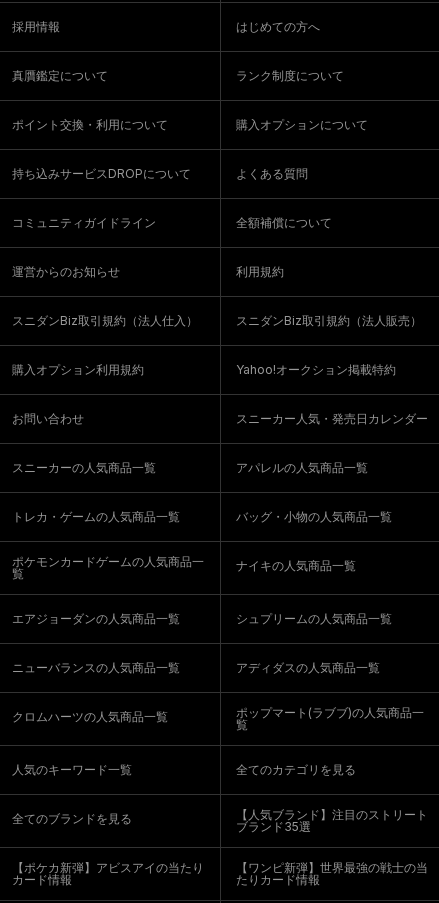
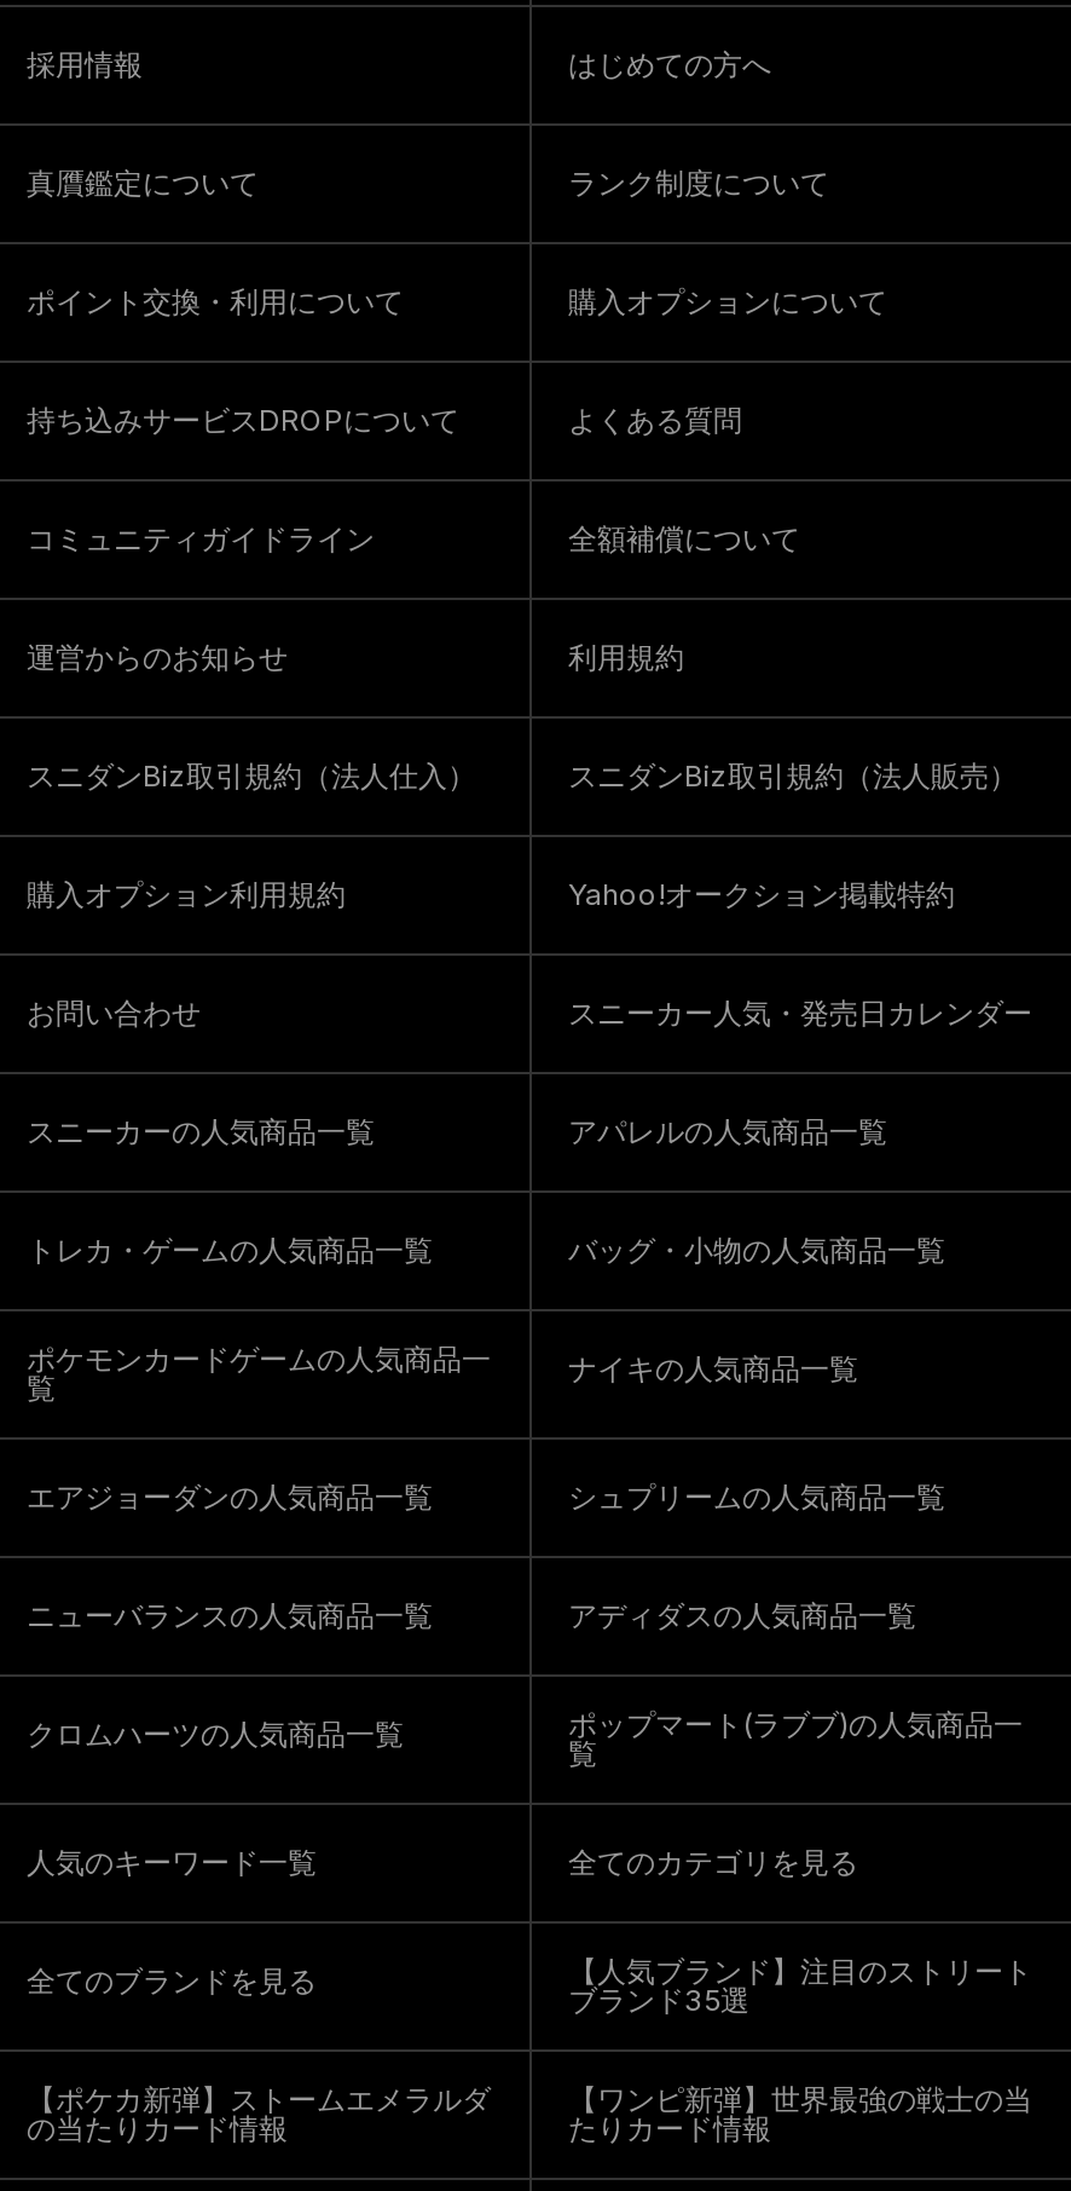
[12,860,204,887] 【ポケカ新弾】アビスアイの当たり | カード情報 -> [27,2081,491,2146] 【ポケカ新弾】ストームエメラルダ | の当たりカード情報

